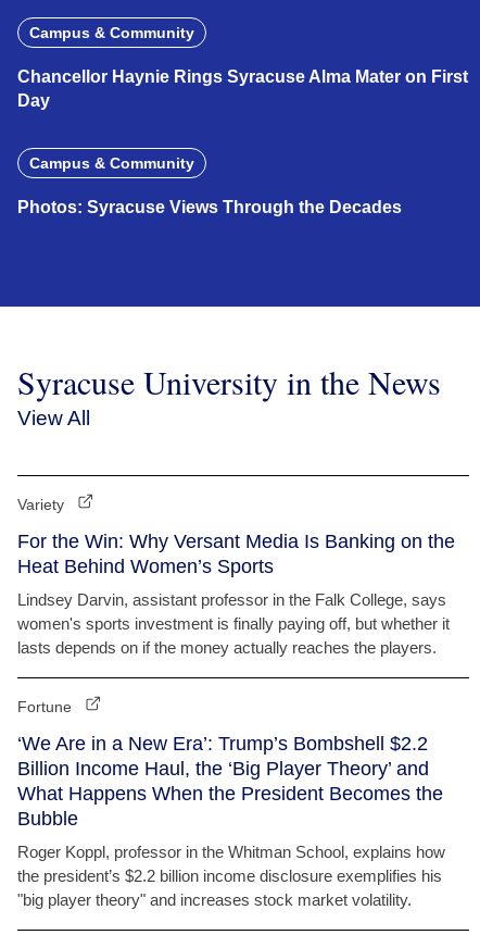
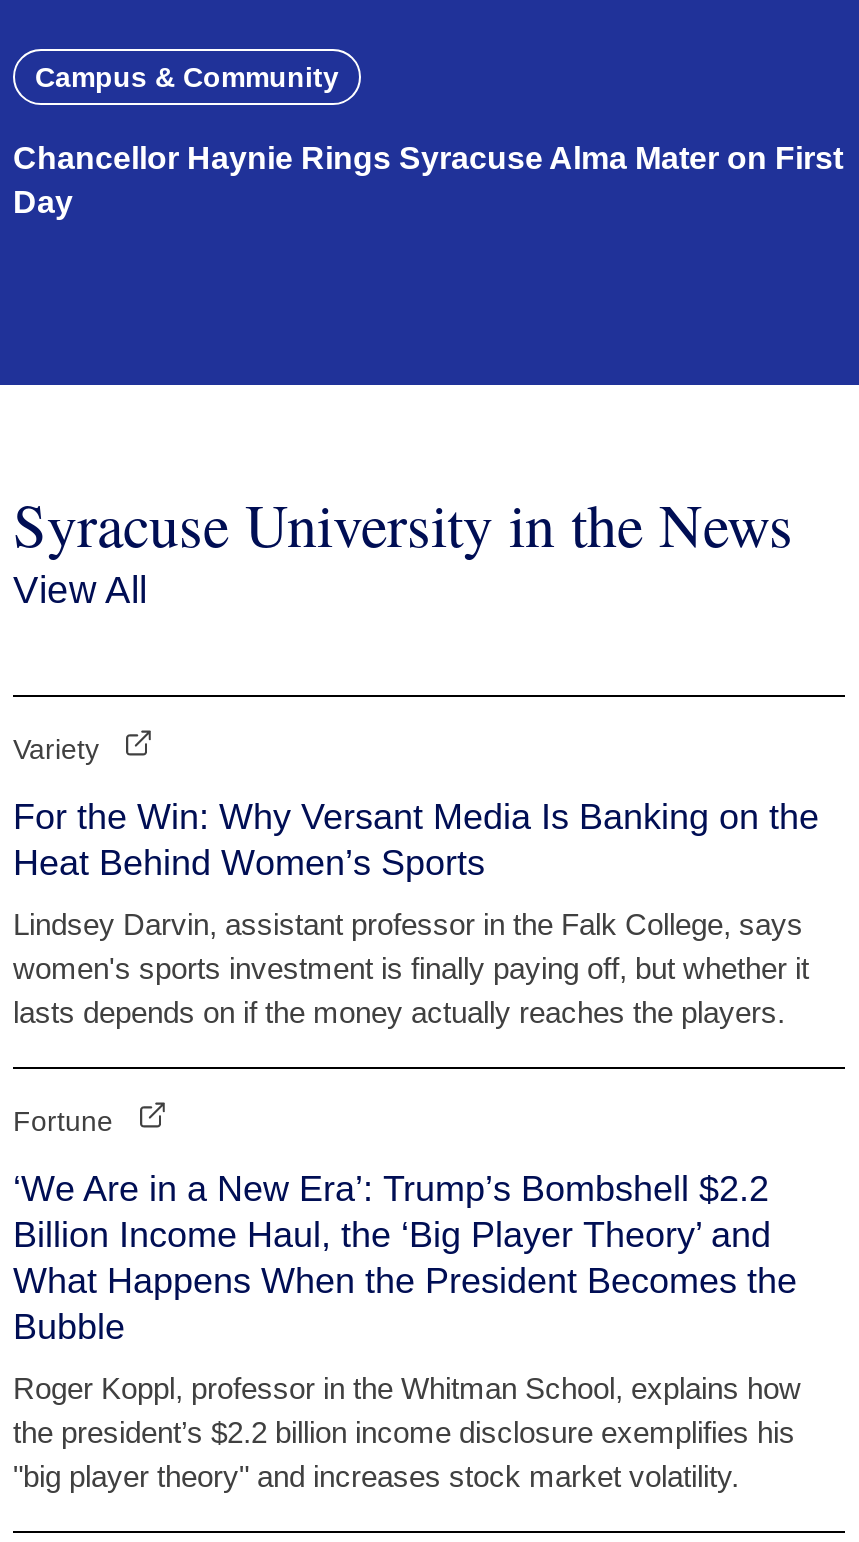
[17,155,402,217] Campus & Community | Photos: Syracuse Views Through the Decades -> none

